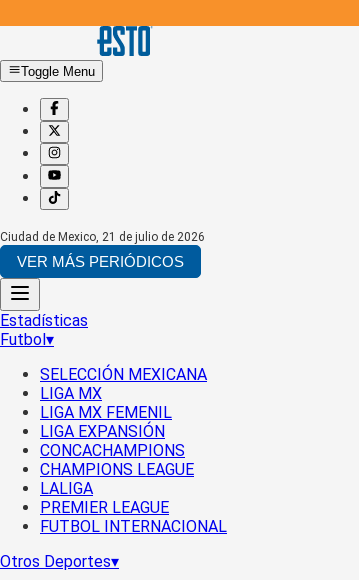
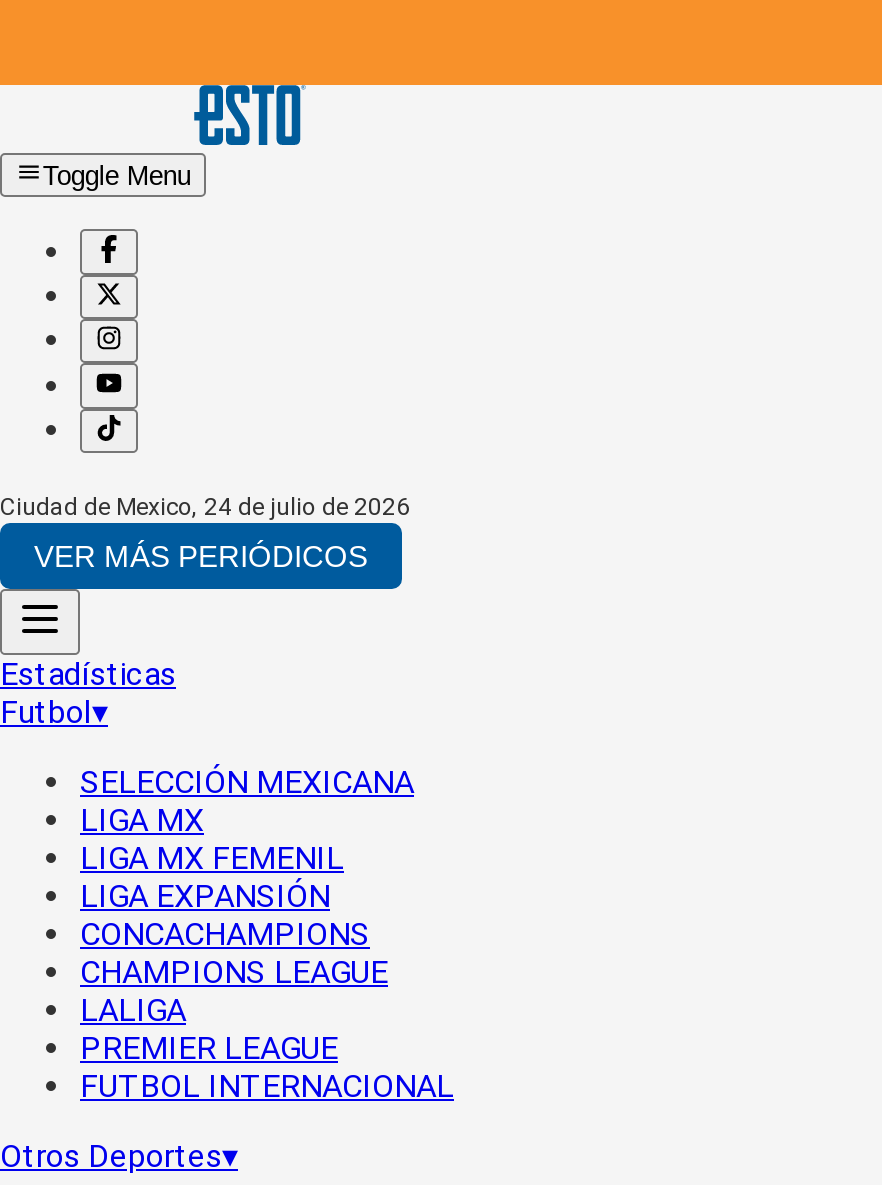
[0,230,205,244] Ciudad de Mexico, 21 de julio de 2026 -> [0,493,410,521] Ciudad de Mexico, 24 de julio de 2026

